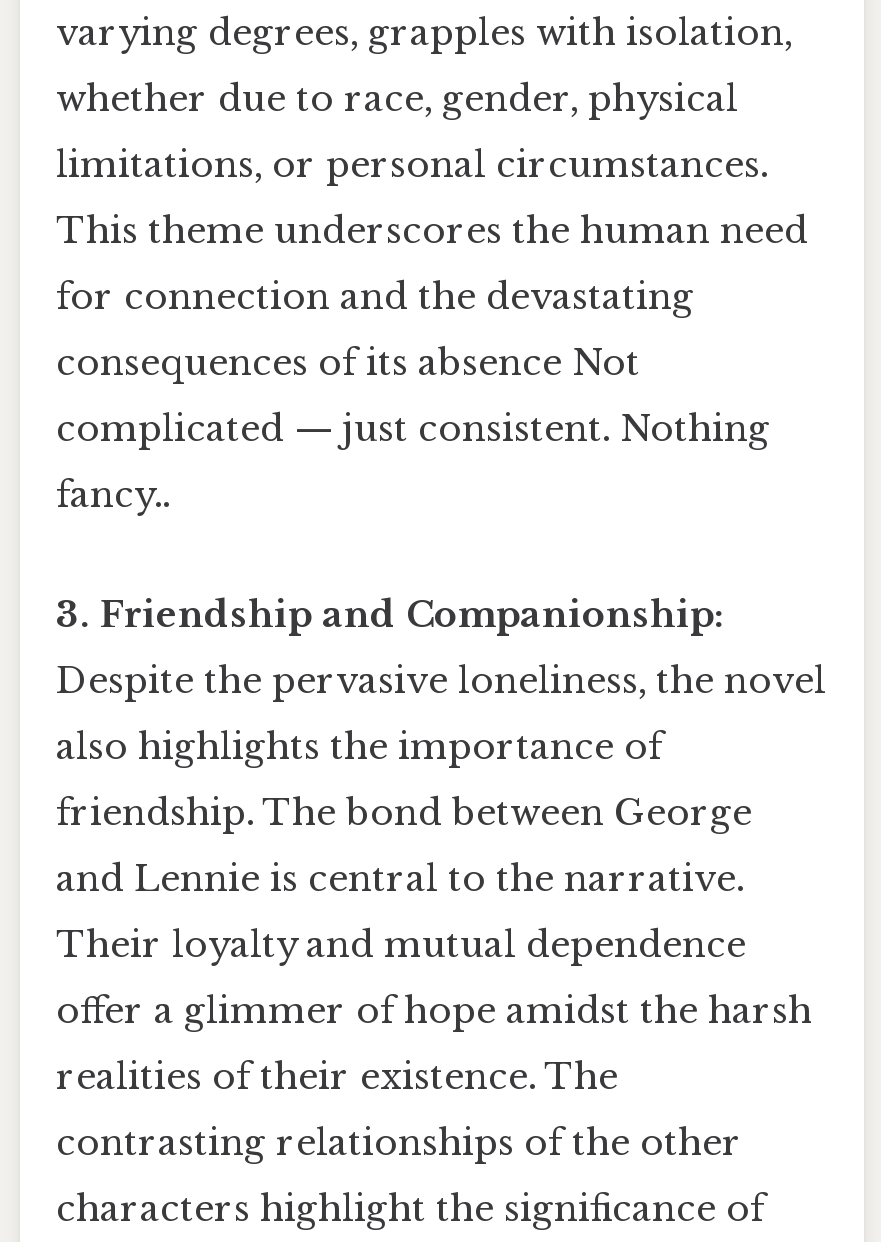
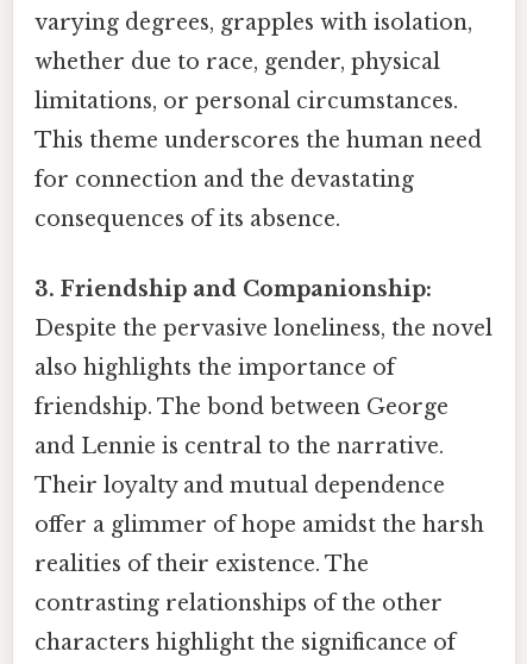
[56,341,770,517] consequences of its absence Not | complicated — just consistent. Nothing | fancy.. -> [34,206,340,232] consequences of its absence.

